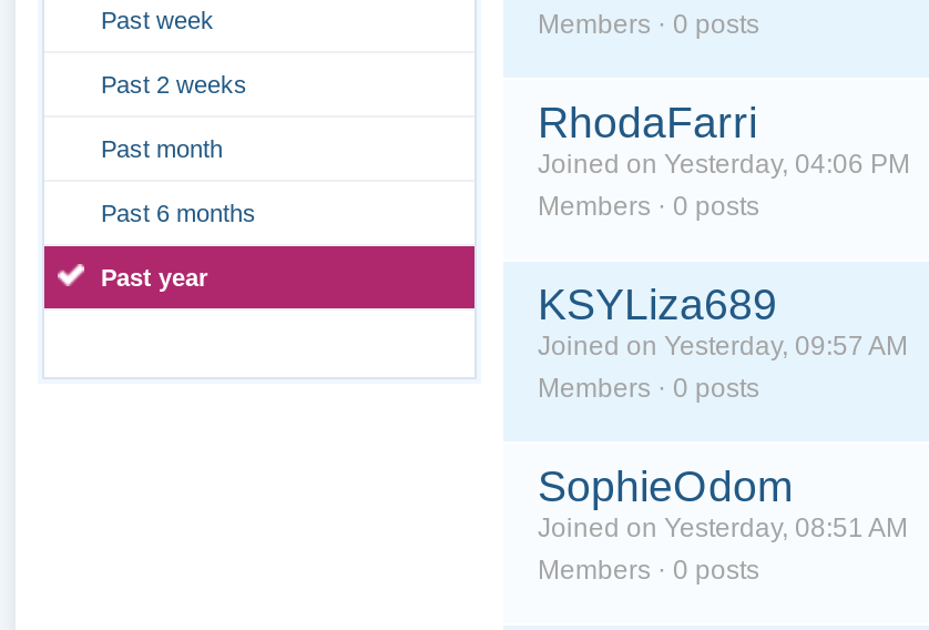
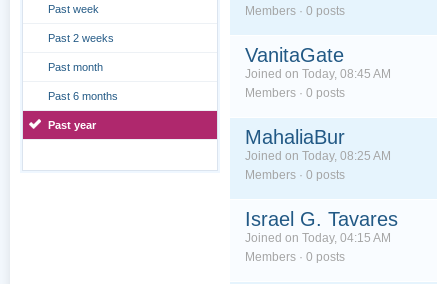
[538,98,910,180] RhodaFarri | Joined on Yesterday, 04:06 PM -> [245,44,391,81] VanitaGate | Joined on Today, 08:45 AM
[538,280,908,362] KSYLiza689 | Joined on Yesterday, 09:57 AM -> [245,126,391,163] MahaliaBur | Joined on Today, 08:25 AM
[538,461,908,543] SophieOdom | Joined on Yesterday, 08:51 AM -> [245,208,398,245] Israel G. Tavares | Joined on Today, 04:15 AM

